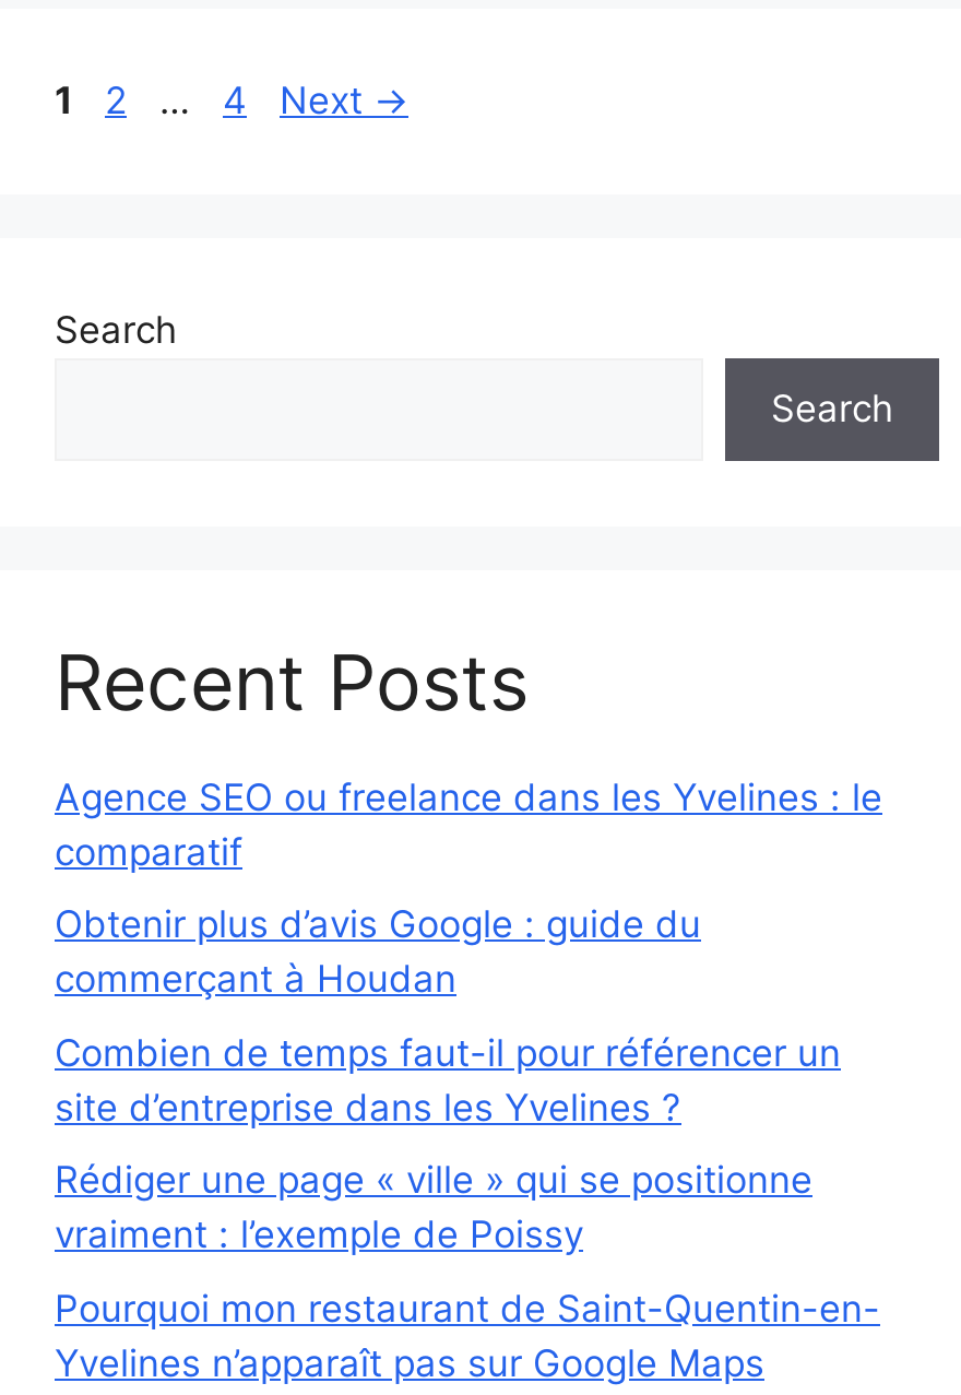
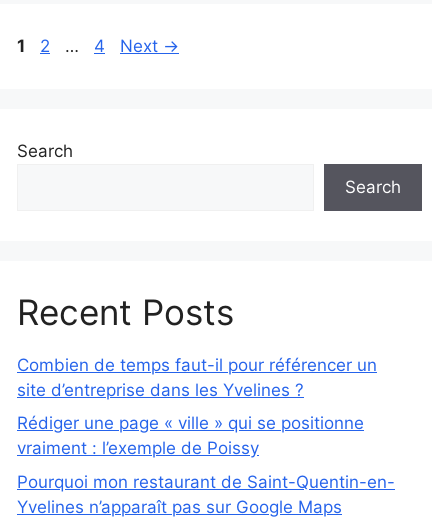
[55,775,882,1001] Agence SEO ou freelance dans les Yvelines : le | comparatif | Obtenir plus d’avis Google : guide du | commerçant à Houdan -> none

